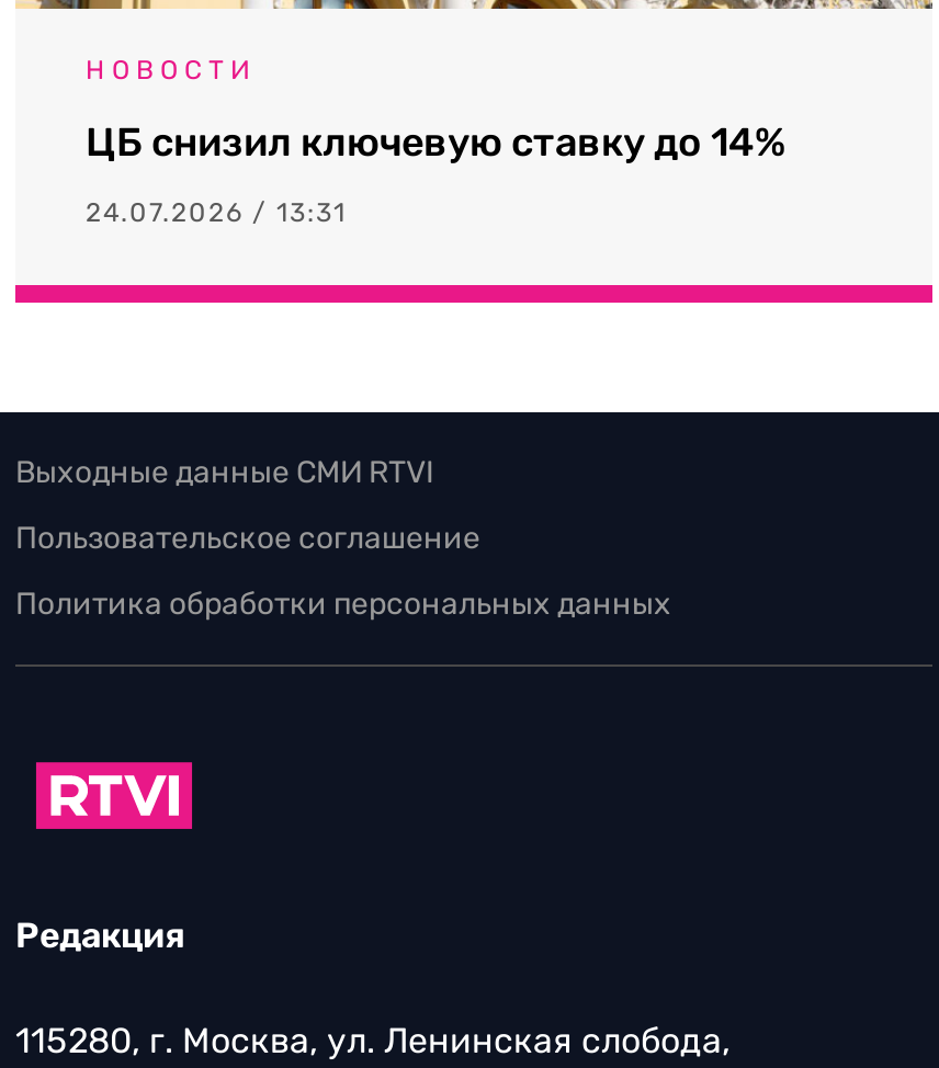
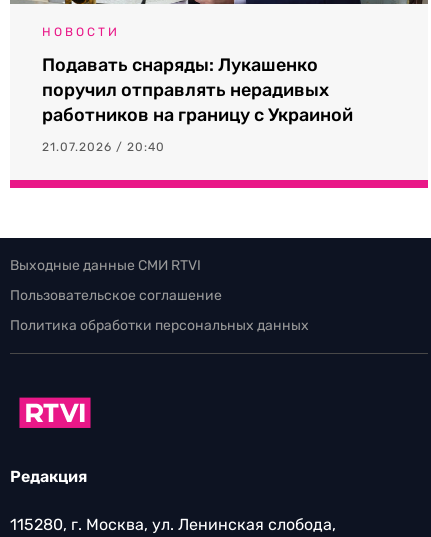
[86,119,785,167] ЦБ снизил ключевую ставку до 14% -> [42,54,353,126] Подавать снаряды: Лукашенко | поручил отправлять нерадивых | работников на границу с Украиной
[86,198,347,228] 24.07.2026 / 13:31 -> [42,140,165,154] 21.07.2026 / 20:40

